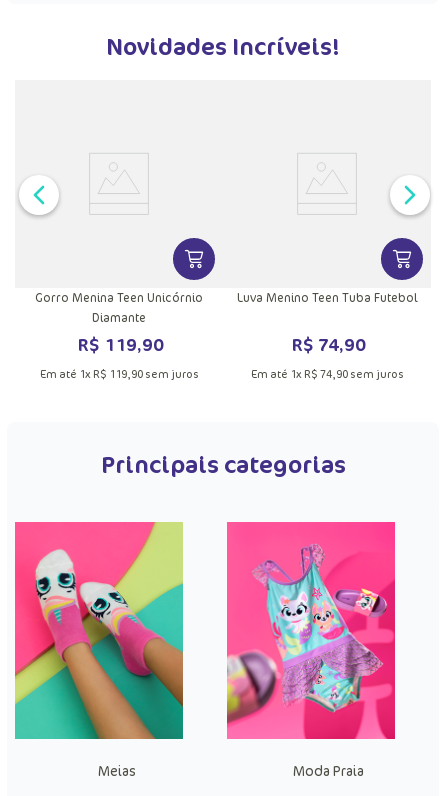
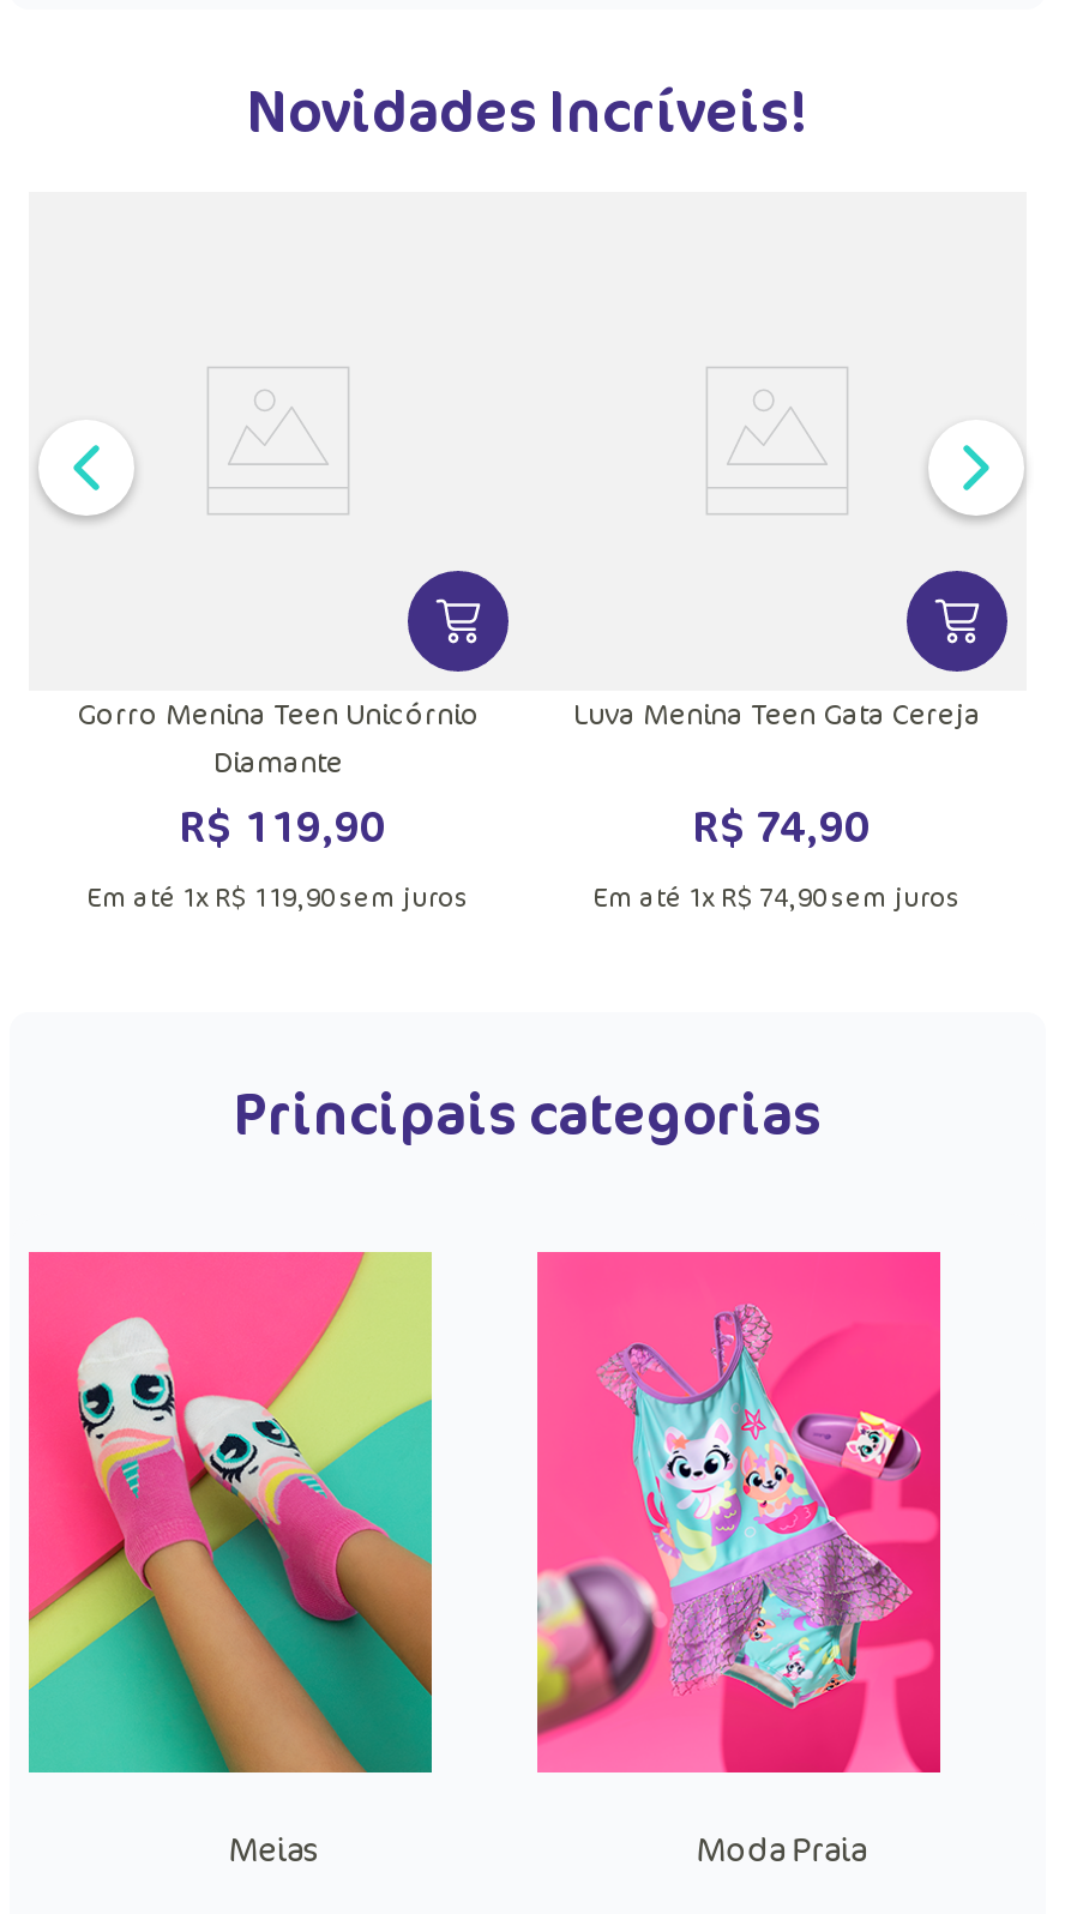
[236,289,417,306] Luva Menino Teen Tuba Futebol -> [573,693,981,734] Luva Menina Teen Gata Cereja

